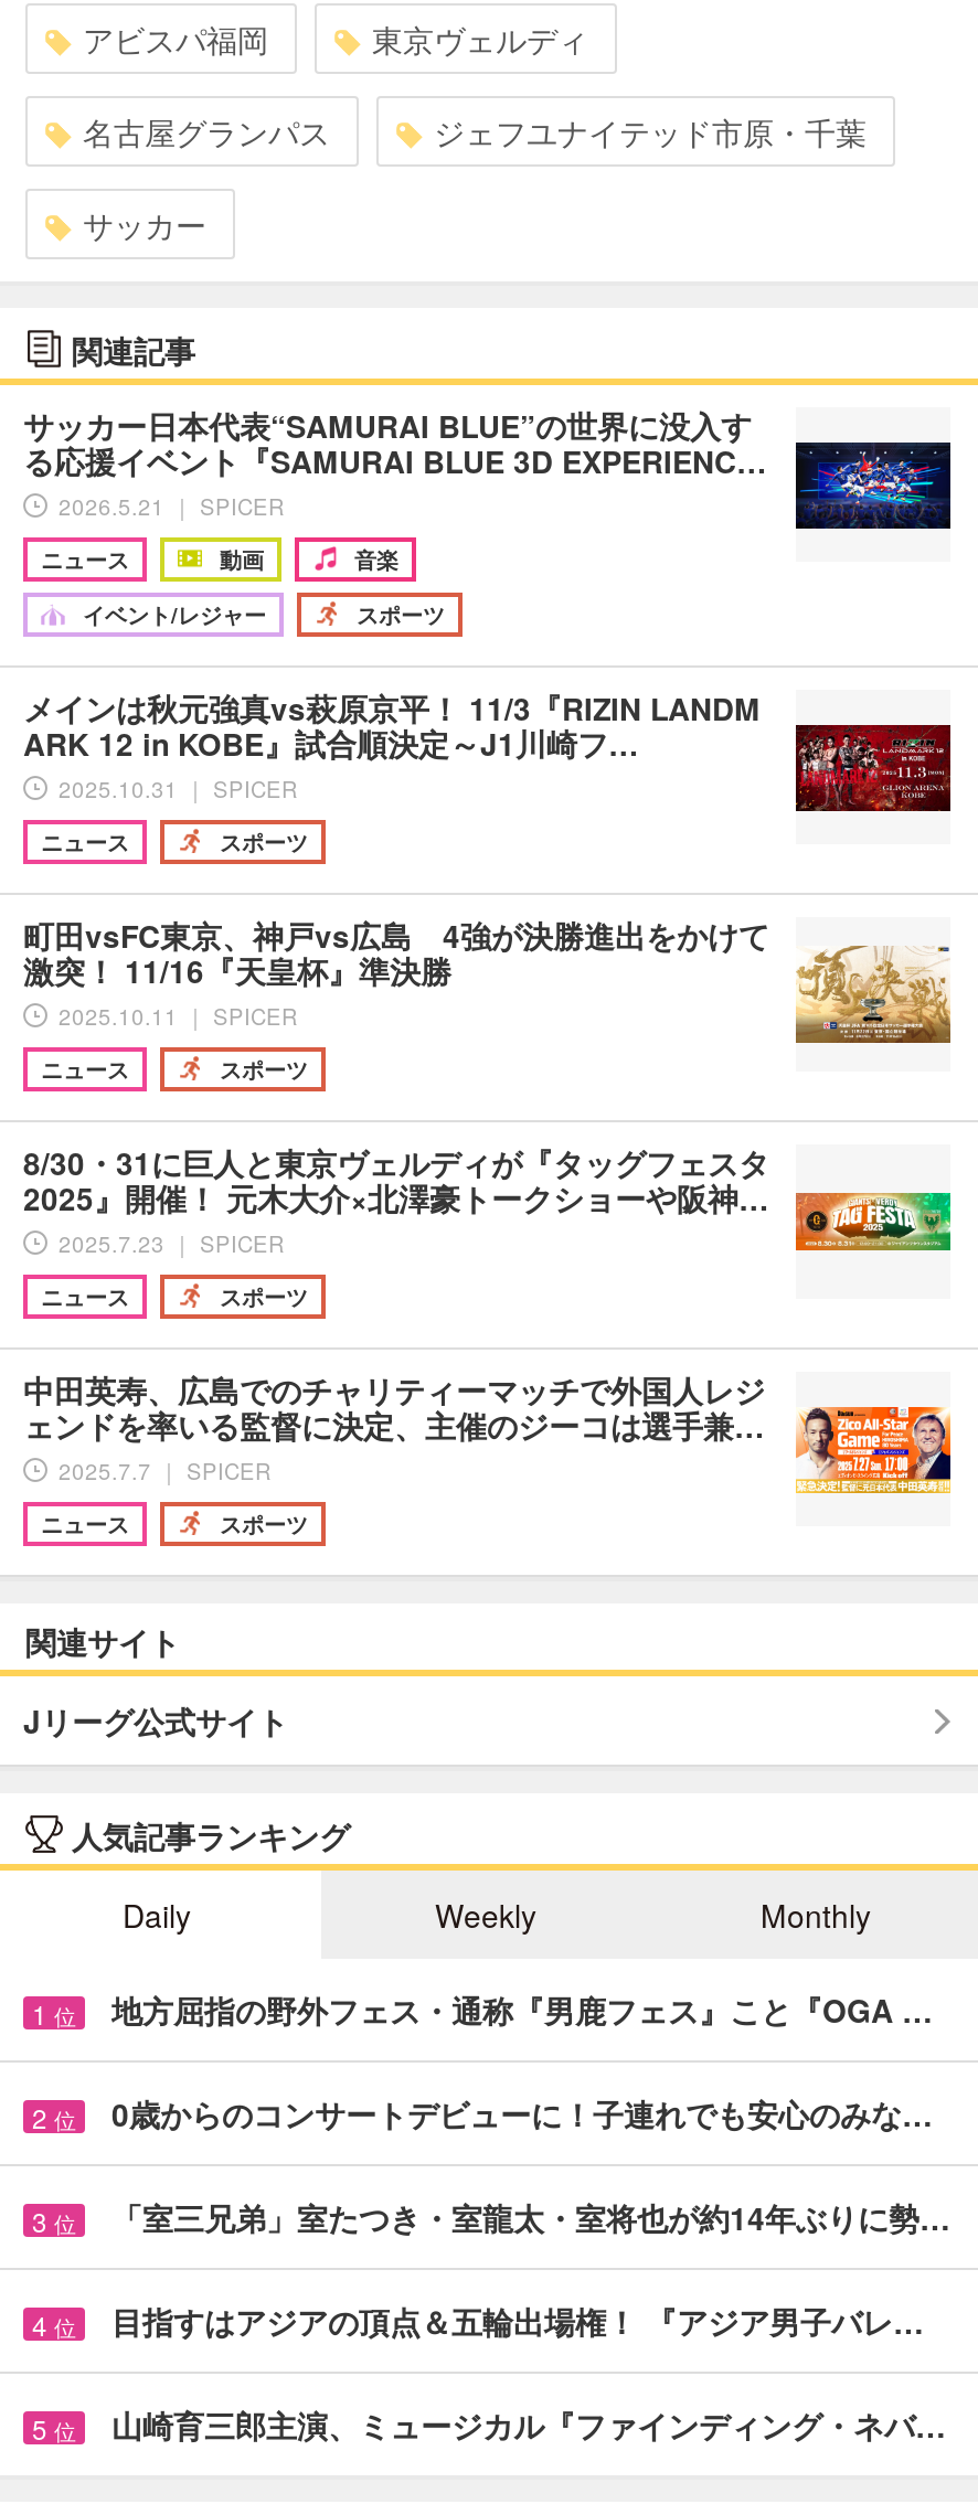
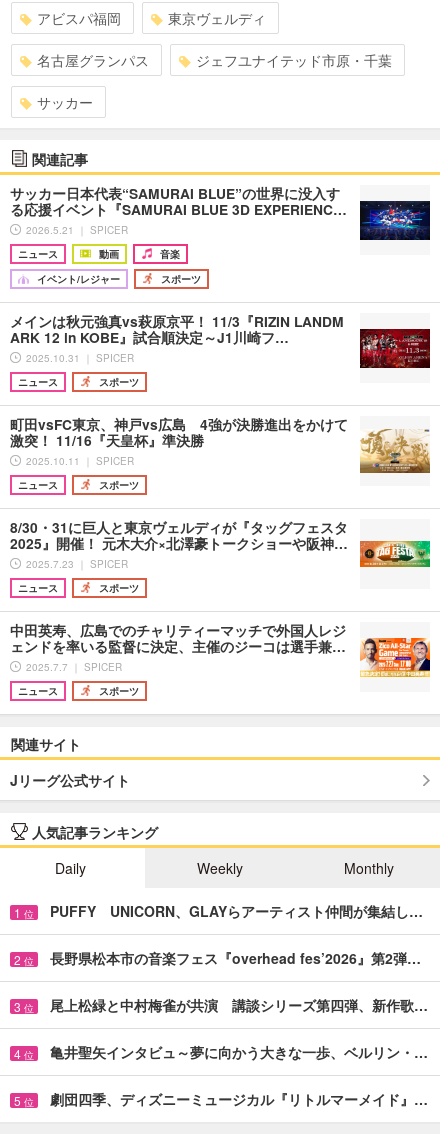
[111,1988,933,2033] 地方屈指の野外フェス・通称『男鹿フェス』こと『OGA … -> [50,901,423,921] PUFFY UNICORN、GLAYらアーティスト仲間が集結し…
[111,2092,933,2136] 0歳からのコンサートデビューに！子連れでも安心のみな… -> [50,948,421,968] 長野県松本市の音楽フェス『overhead fes’2026』第2弾…
[111,2196,950,2240] 「室三兄弟」室たつき・室龍太・室将也が約14年ぶりに勢… -> [50,995,428,1015] 尾上松緑と中村梅雀が共演 講談シリーズ第四弾、新作歌…
[111,2300,924,2344] 目指すはアジアの頂点＆五輪出場権！ 『アジア男子バレ… -> [50,1042,428,1062] 亀井聖矢インタビュ～夢に向かう大きな一歩、ベルリン・…
[111,2403,946,2447] 山崎育三郎主演、ミュージカル『ファインディング・ネバ… -> [50,1089,428,1109] 劇団四季、ディズニーミュージカル『リトルマーメイド』…

